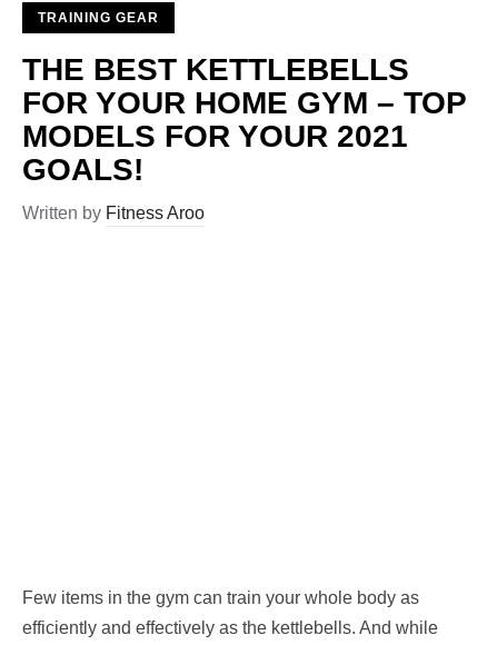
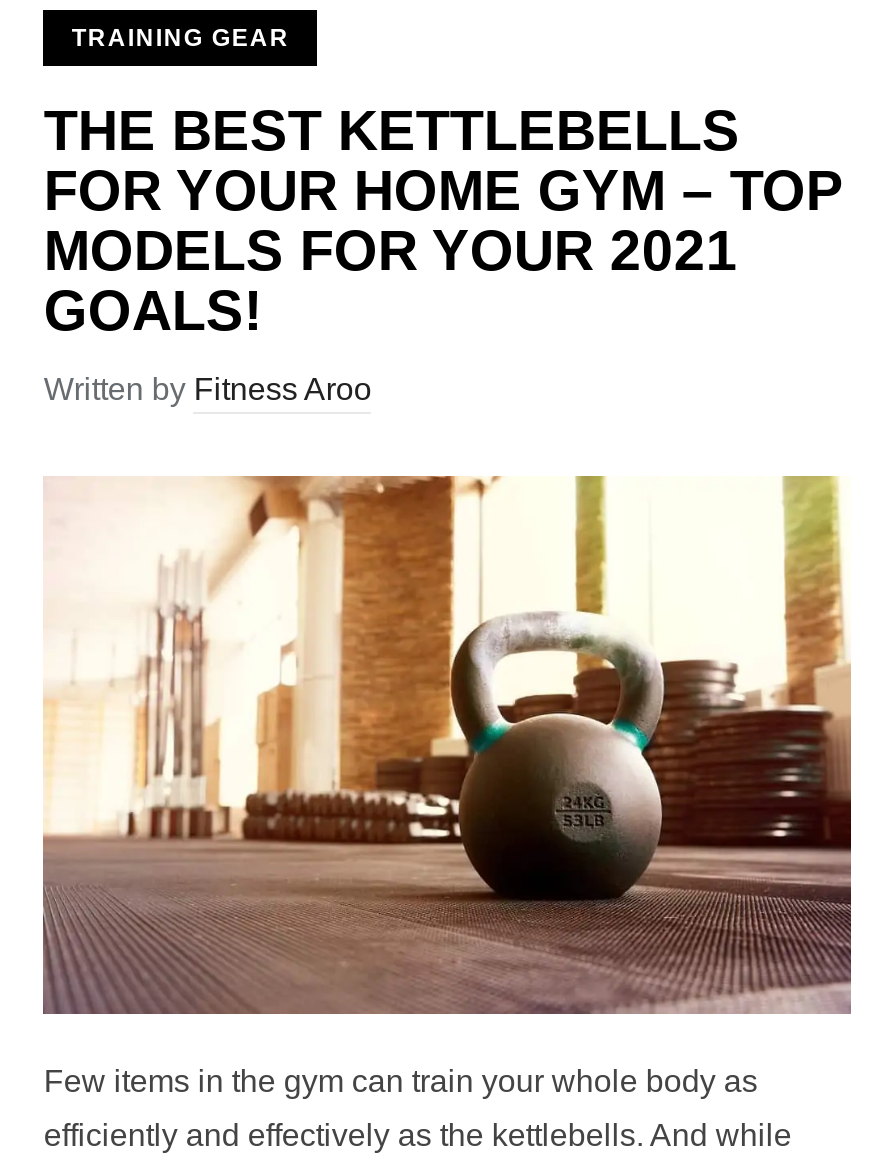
none -> [41,474,853,1016] [image]

